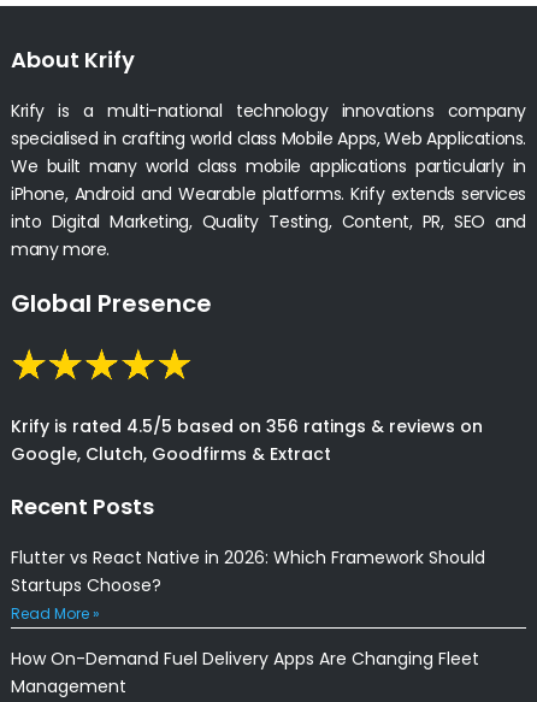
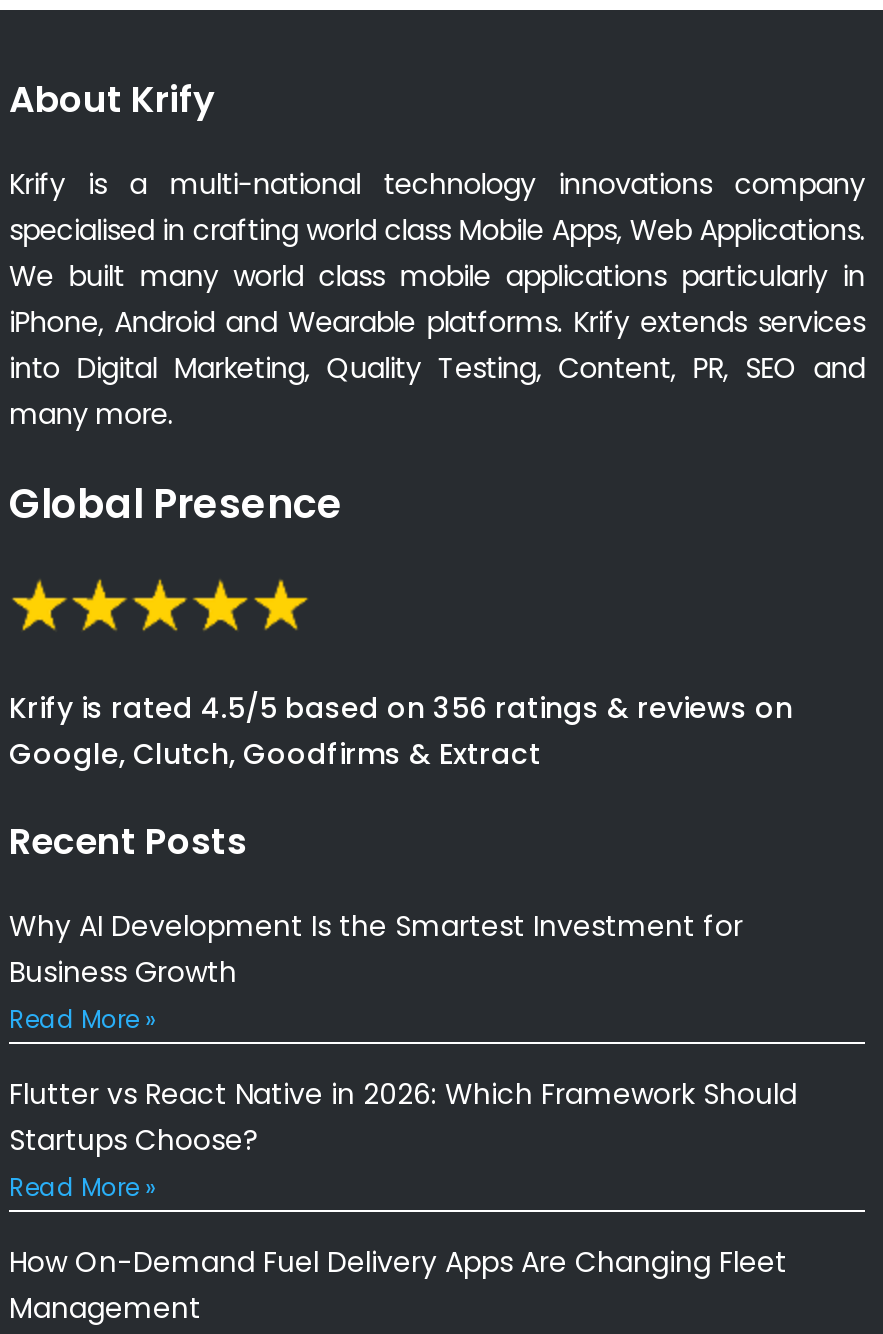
none -> [9,905,743,1035] Why AI Development Is the Smartest Investment for | Business Growth | Read More »

